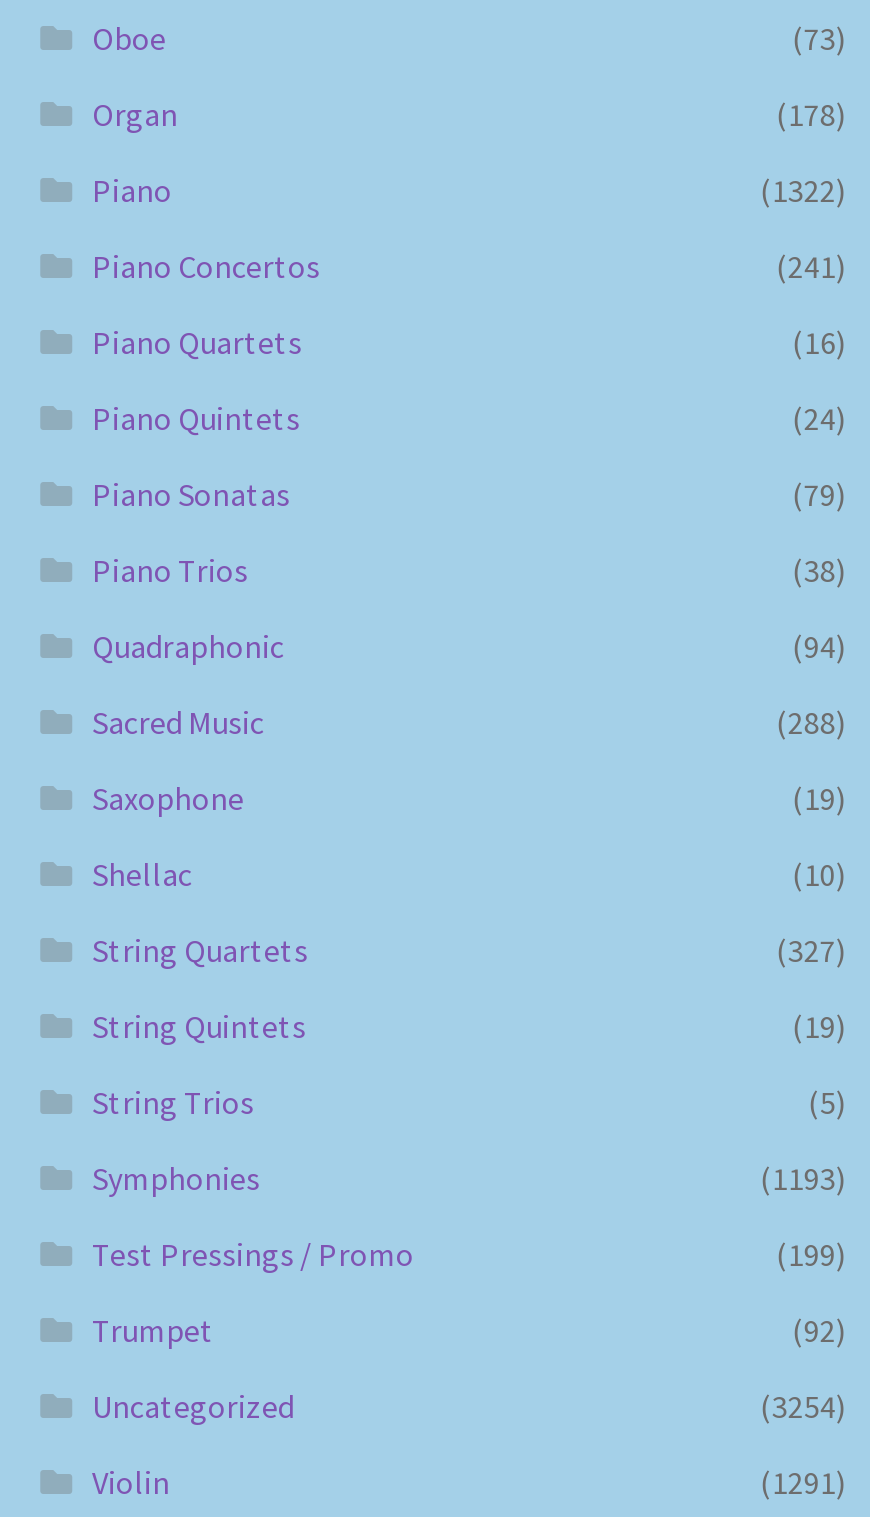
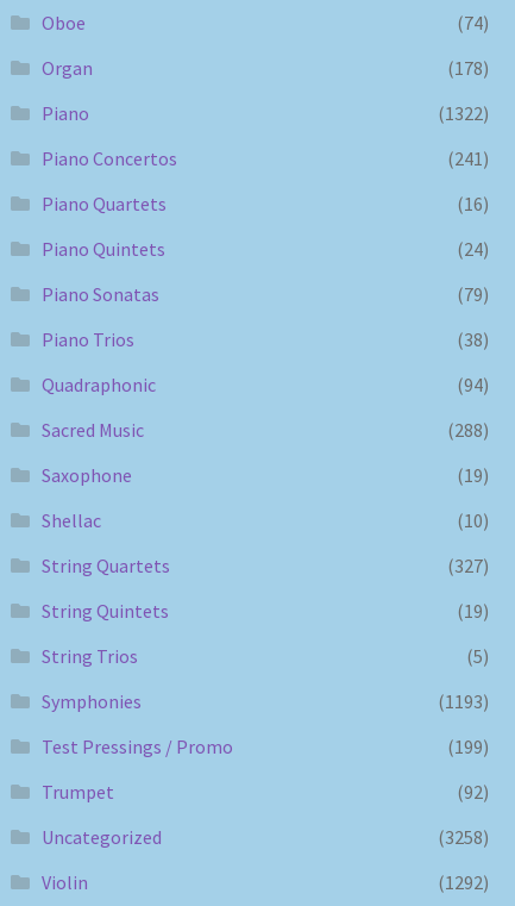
[792,18,846,58] (73) -> [457,11,489,34] (74)
[760,1386,846,1426] (3254) -> [438,825,489,849] (3258)
[760,1462,846,1502] (1291) -> [438,870,489,894] (1292)

